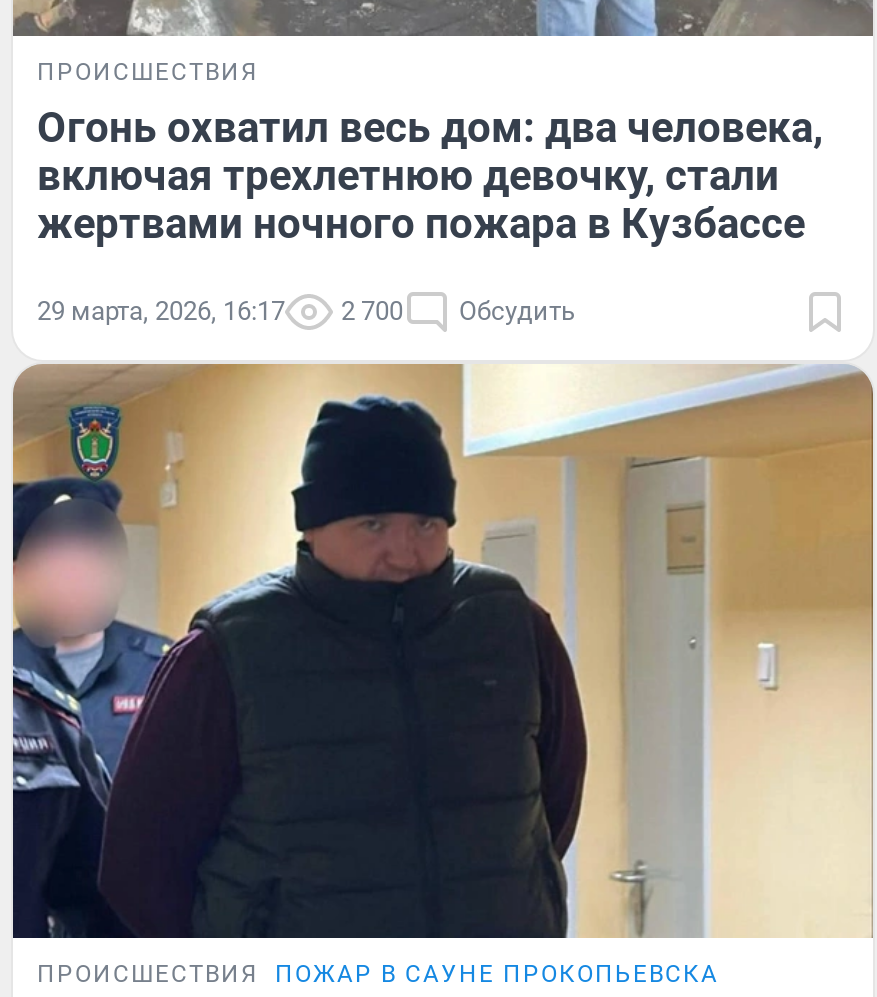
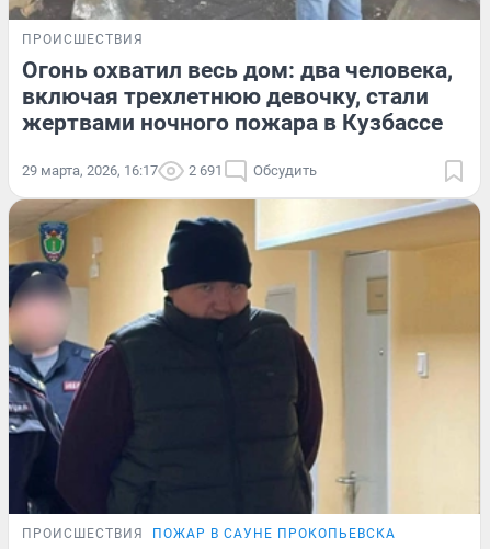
[37,297,575,327] 29 марта, 2026, 16:17 2 700 Обсудить -> [22,163,317,179] 29 марта, 2026, 16:17 2 691 Обсудить

